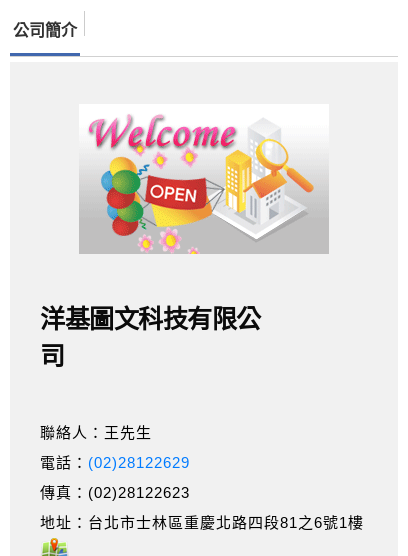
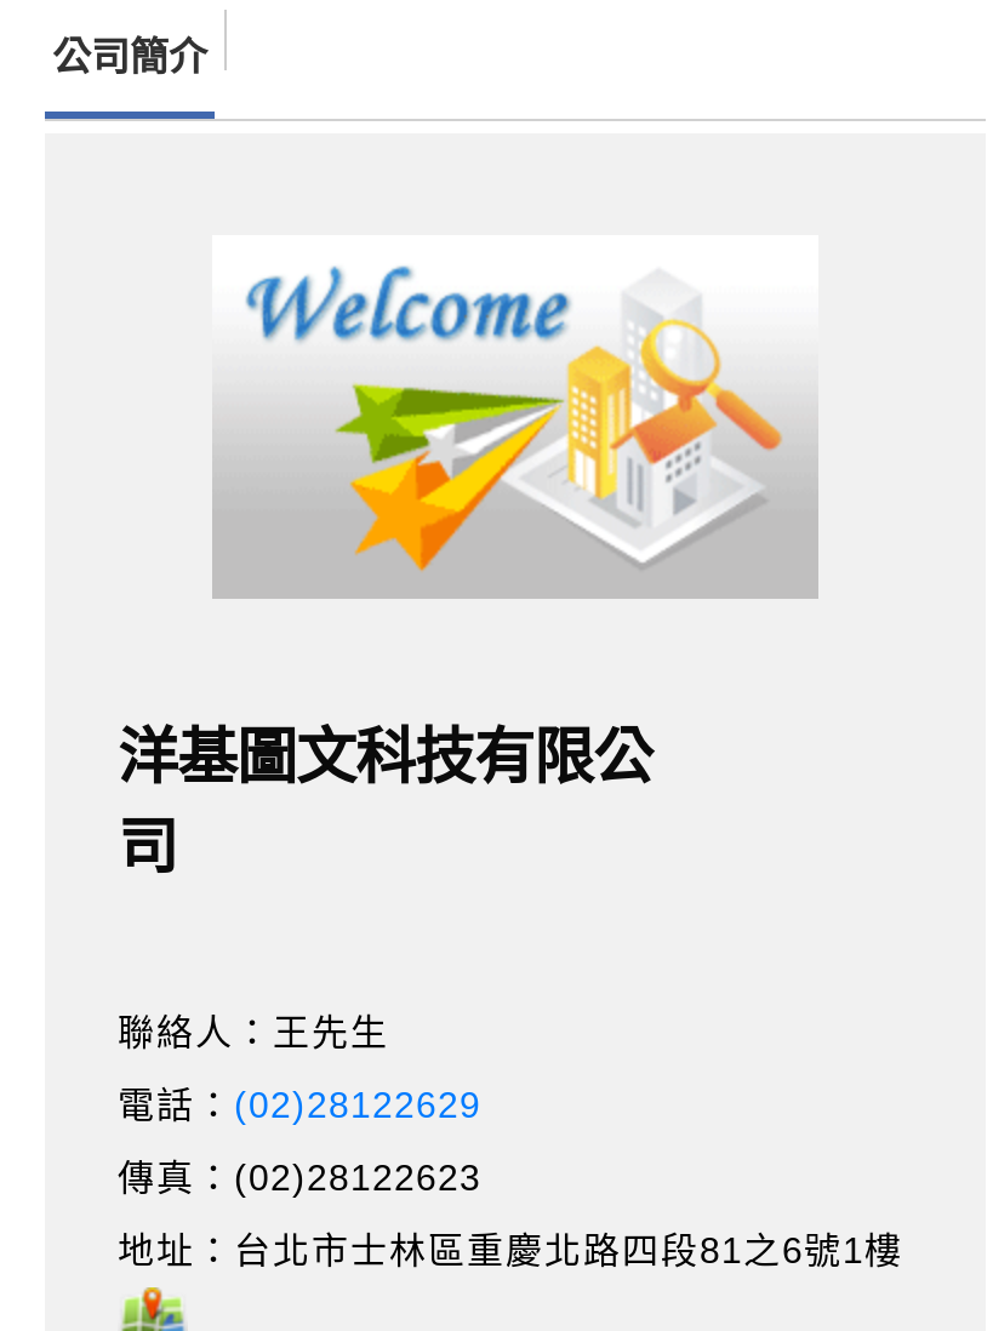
[88,114,238,255] [image] -> [236,262,593,599] [image]

